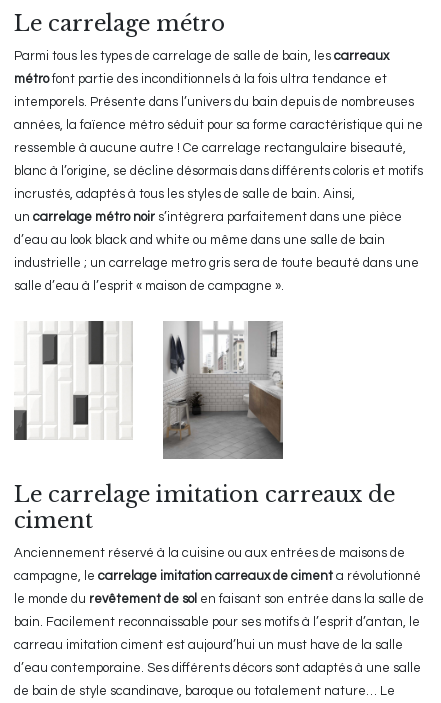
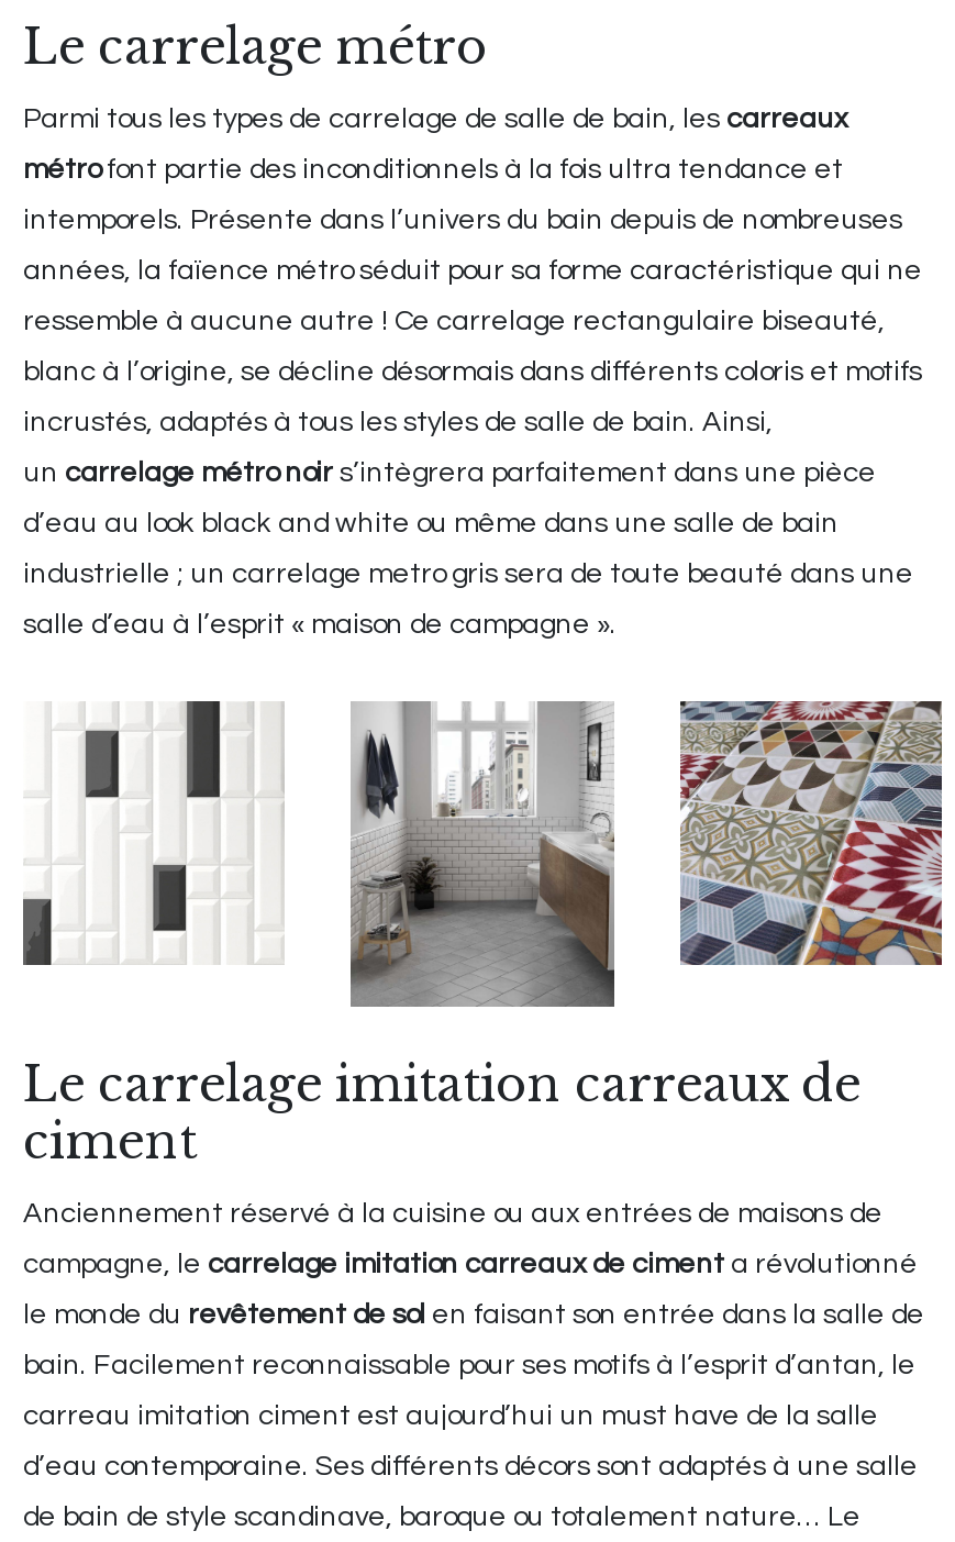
none -> [678,699,944,967] [image]

